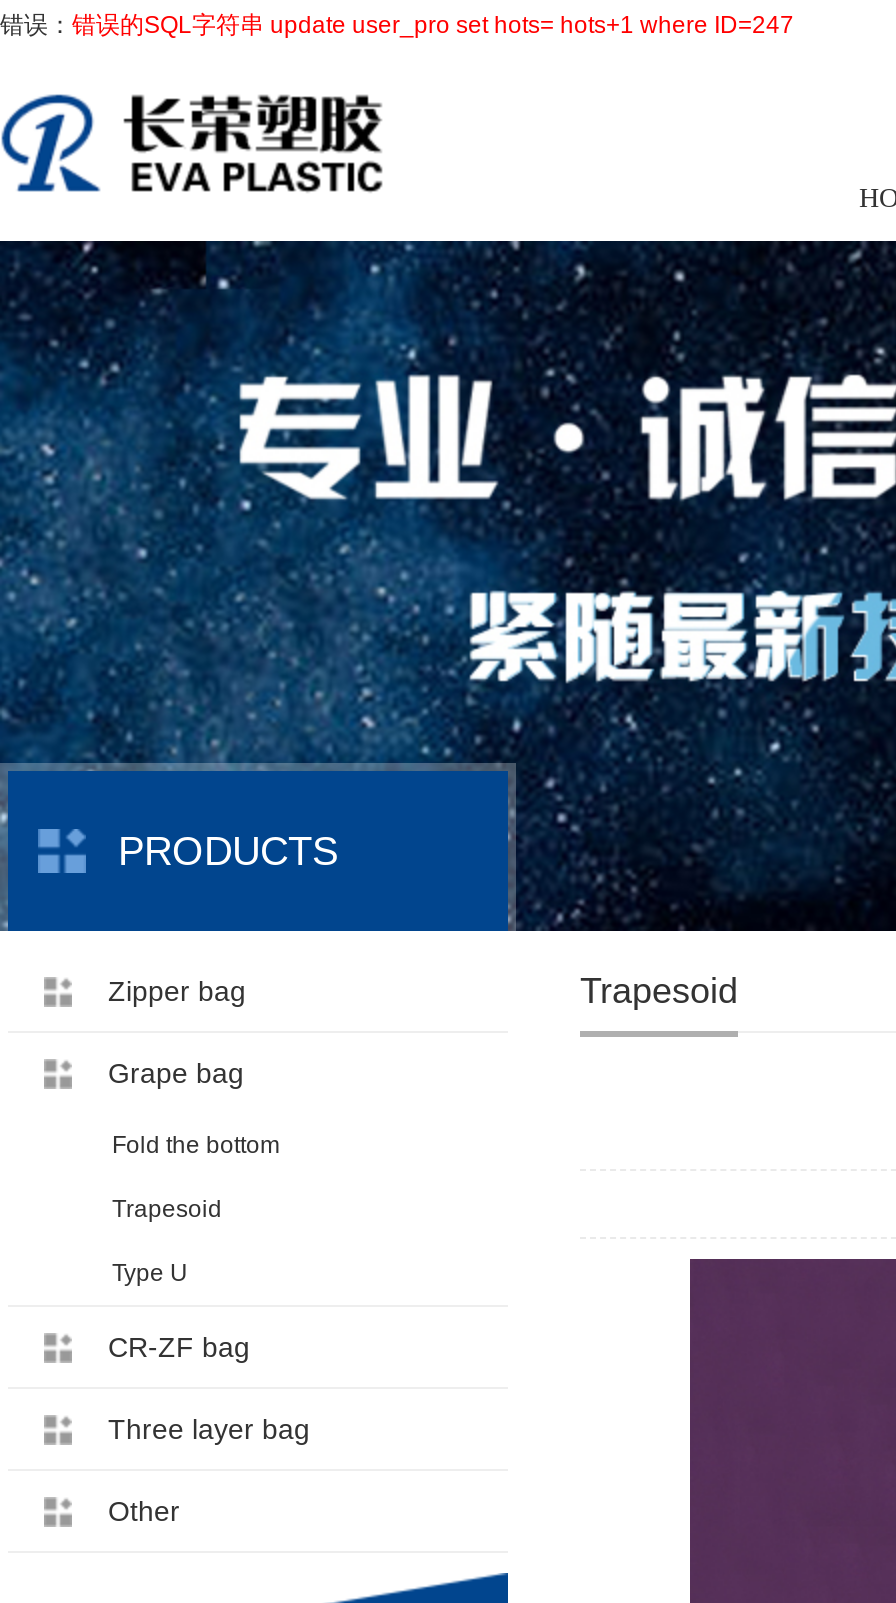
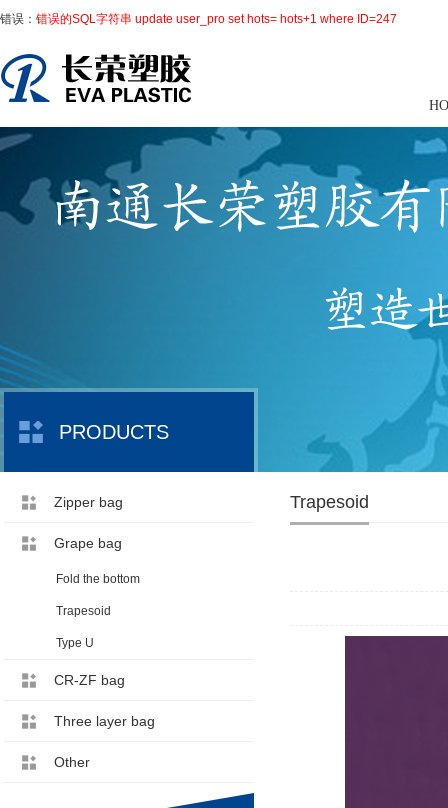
[6,239,890,933] [image] -> [3,126,445,473] [image]

